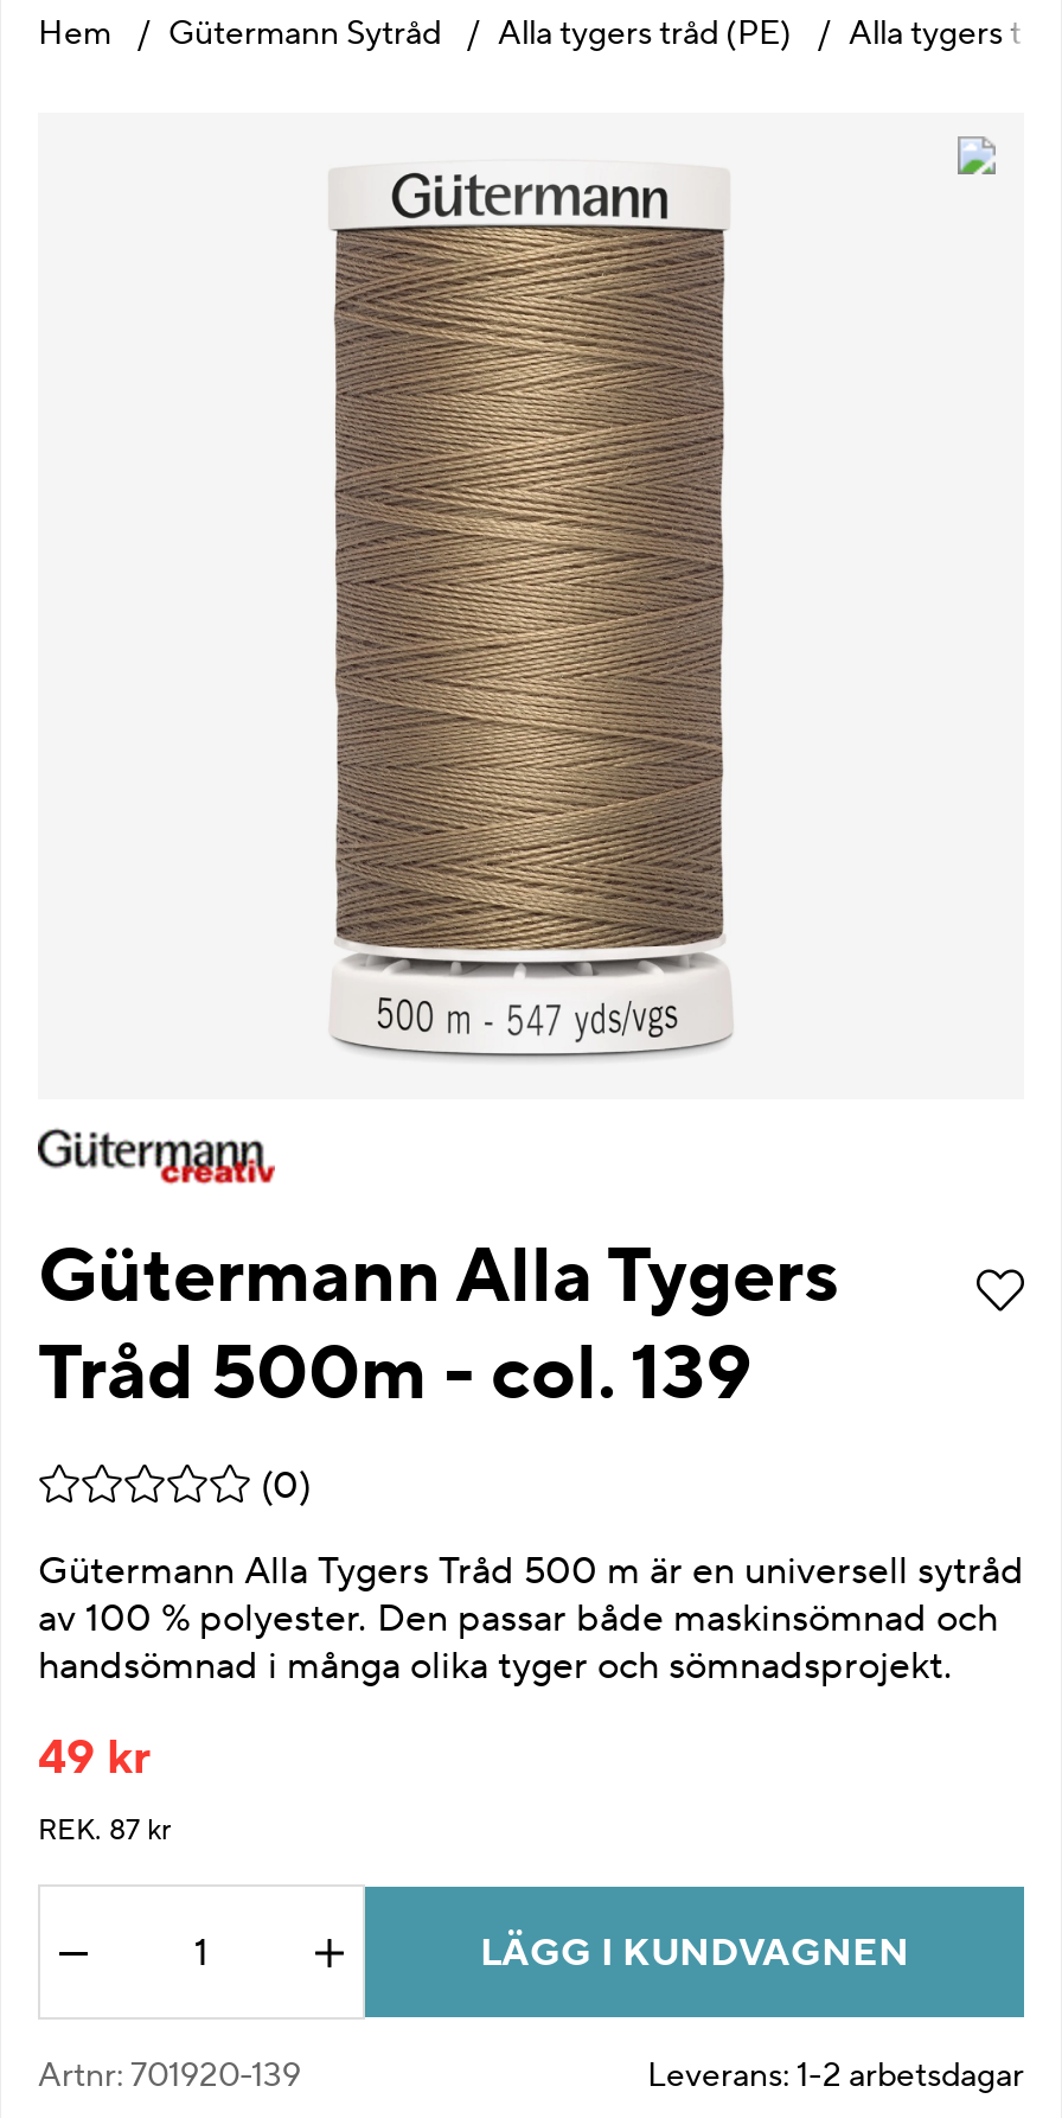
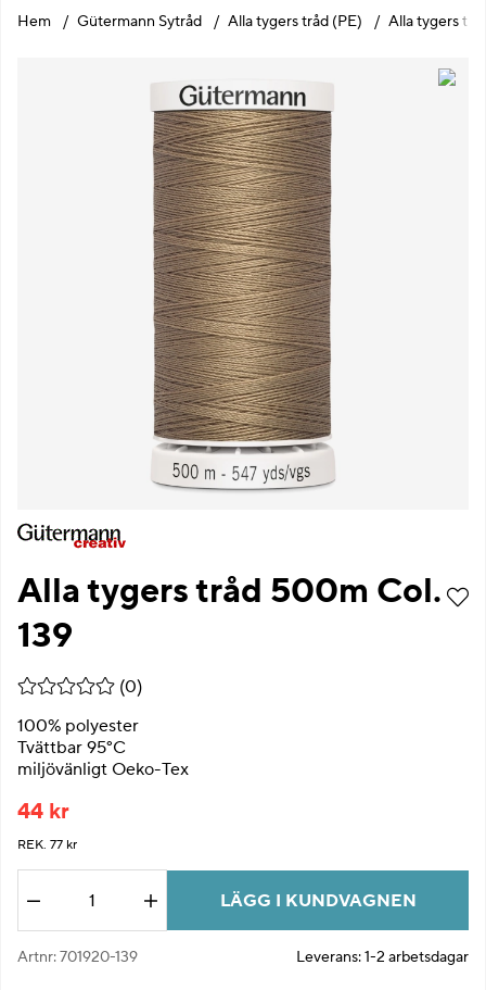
[38,1230,839,1424] Gütermann Alla Tygers | Tråd 500m - col. 139 -> [17,569,442,659] Alla tygers tråd 500m Col. | 139
[38,1548,1024,1690] Gütermann Alla Tygers Tråd 500 m är en universell sytråd | av 100 % polyester. Den passar både maskinsömnad och | handsömnad i många olika tyger och sömnadsprojekt. -> [17,715,189,780] 100% polyester | Tvättbar 95°C | miljövänligt Oeko-Tex
[38,1728,171,1849] 49 kr | REK. 87 kr -> [17,798,77,853] 44 kr | REK. 77 kr

